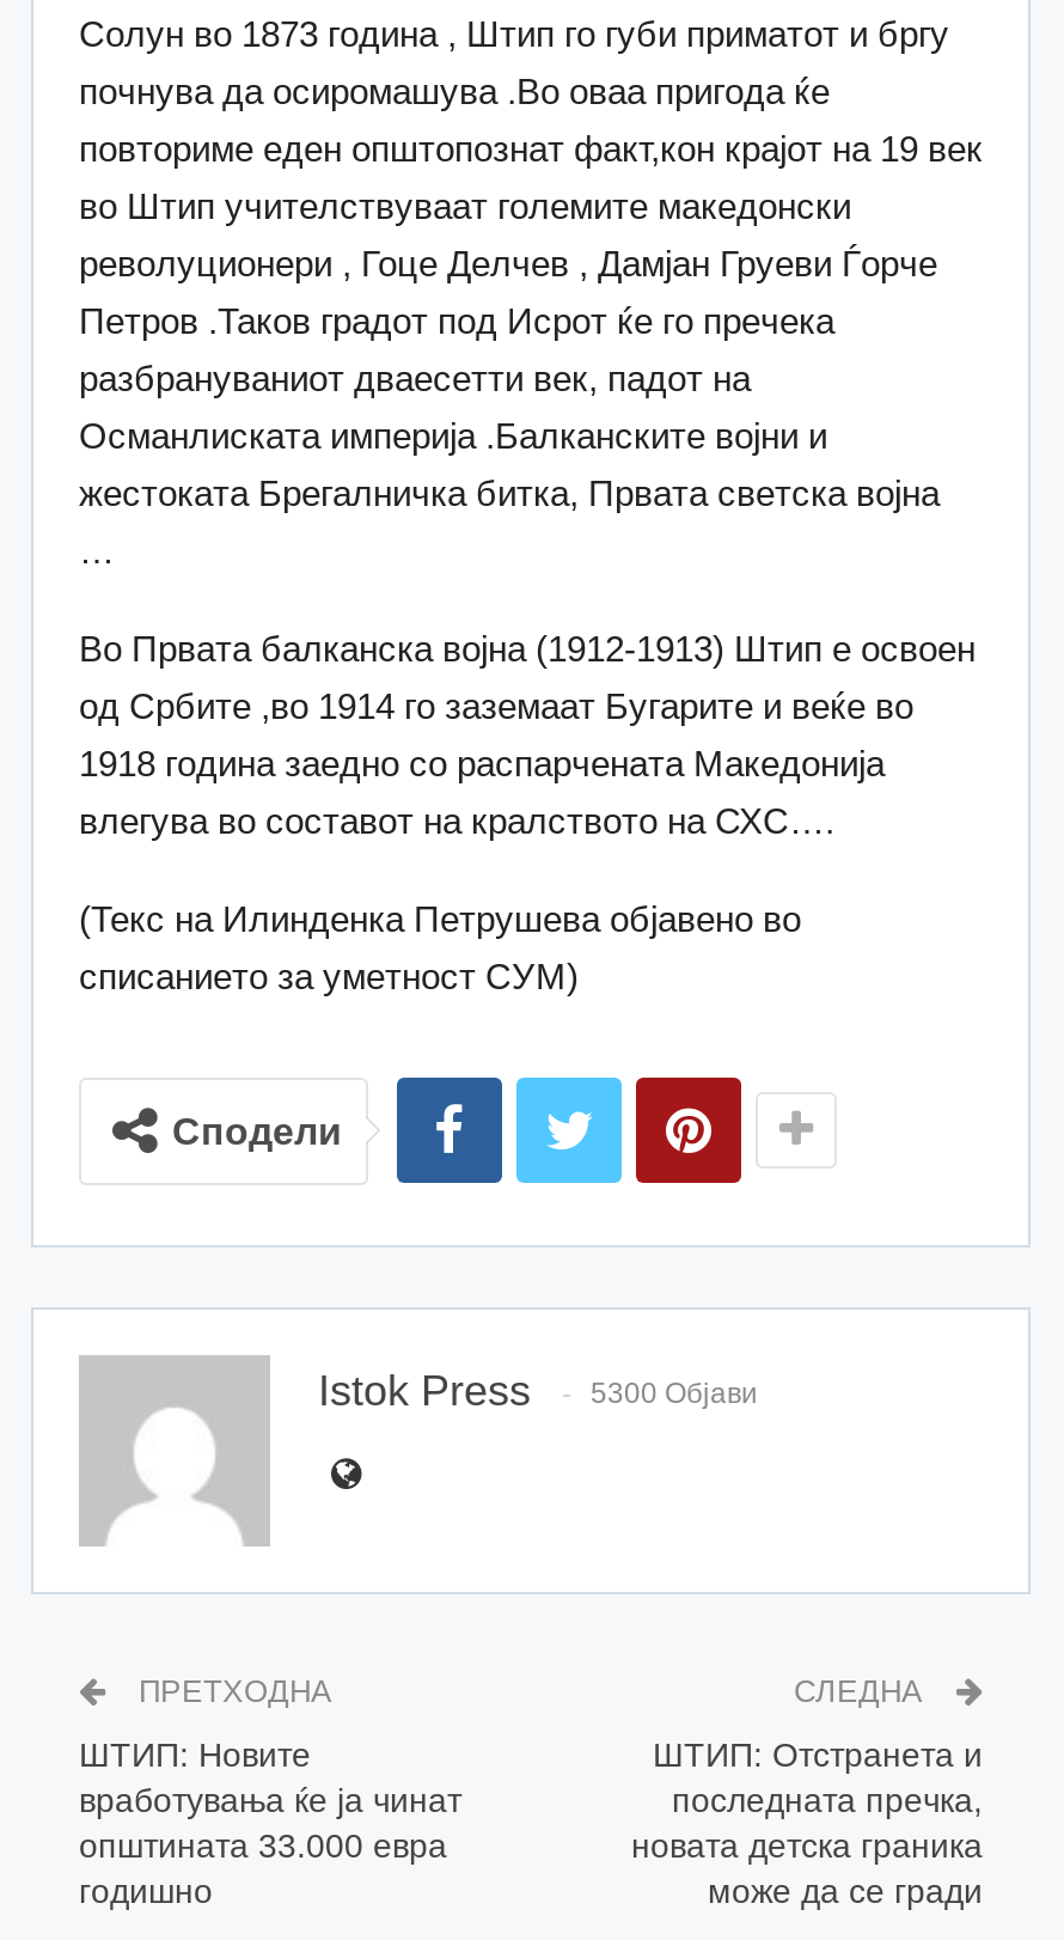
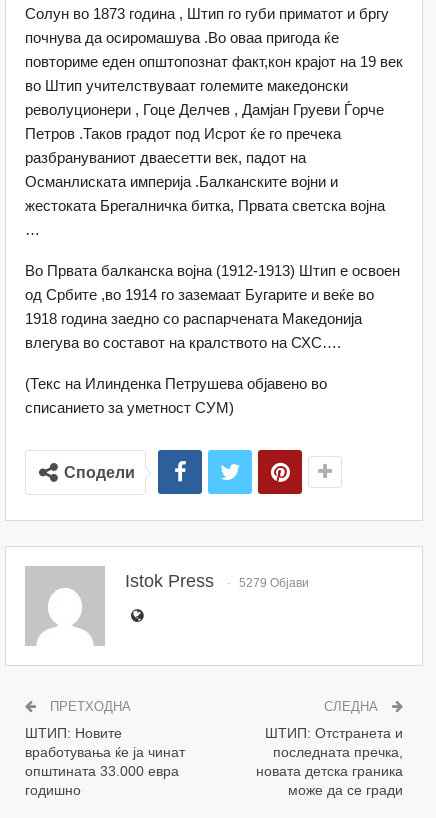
[318,1367,758,1415] Istok Press 5300 Објави -> [125,571,309,591] Istok Press 5279 Објави

